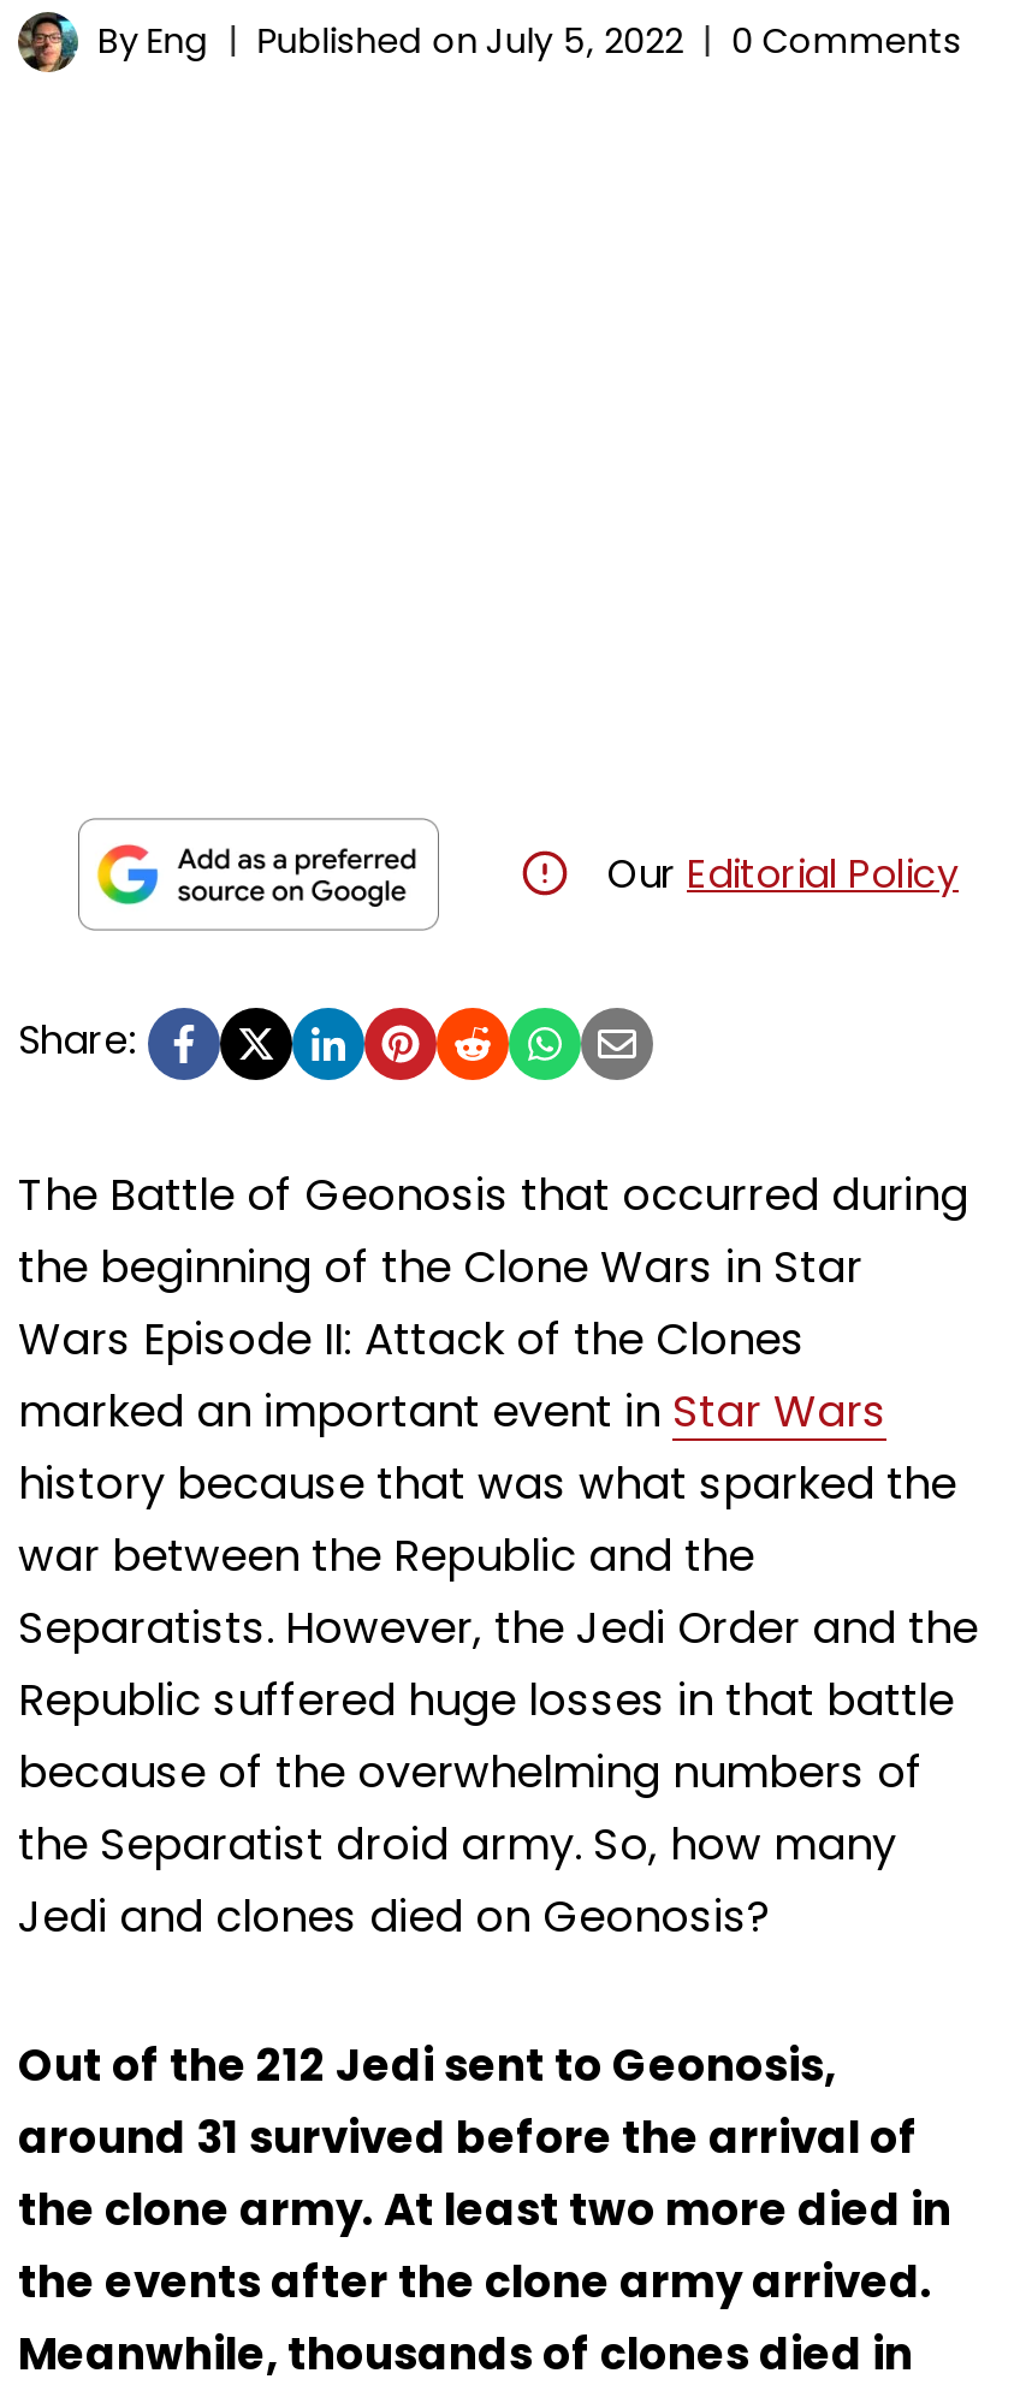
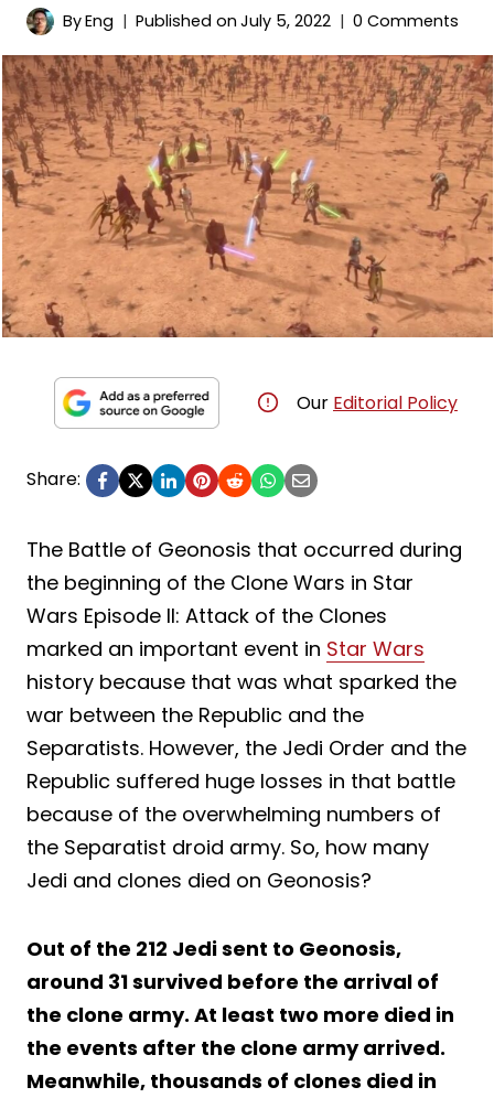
none -> [3,54,491,338] [image]

